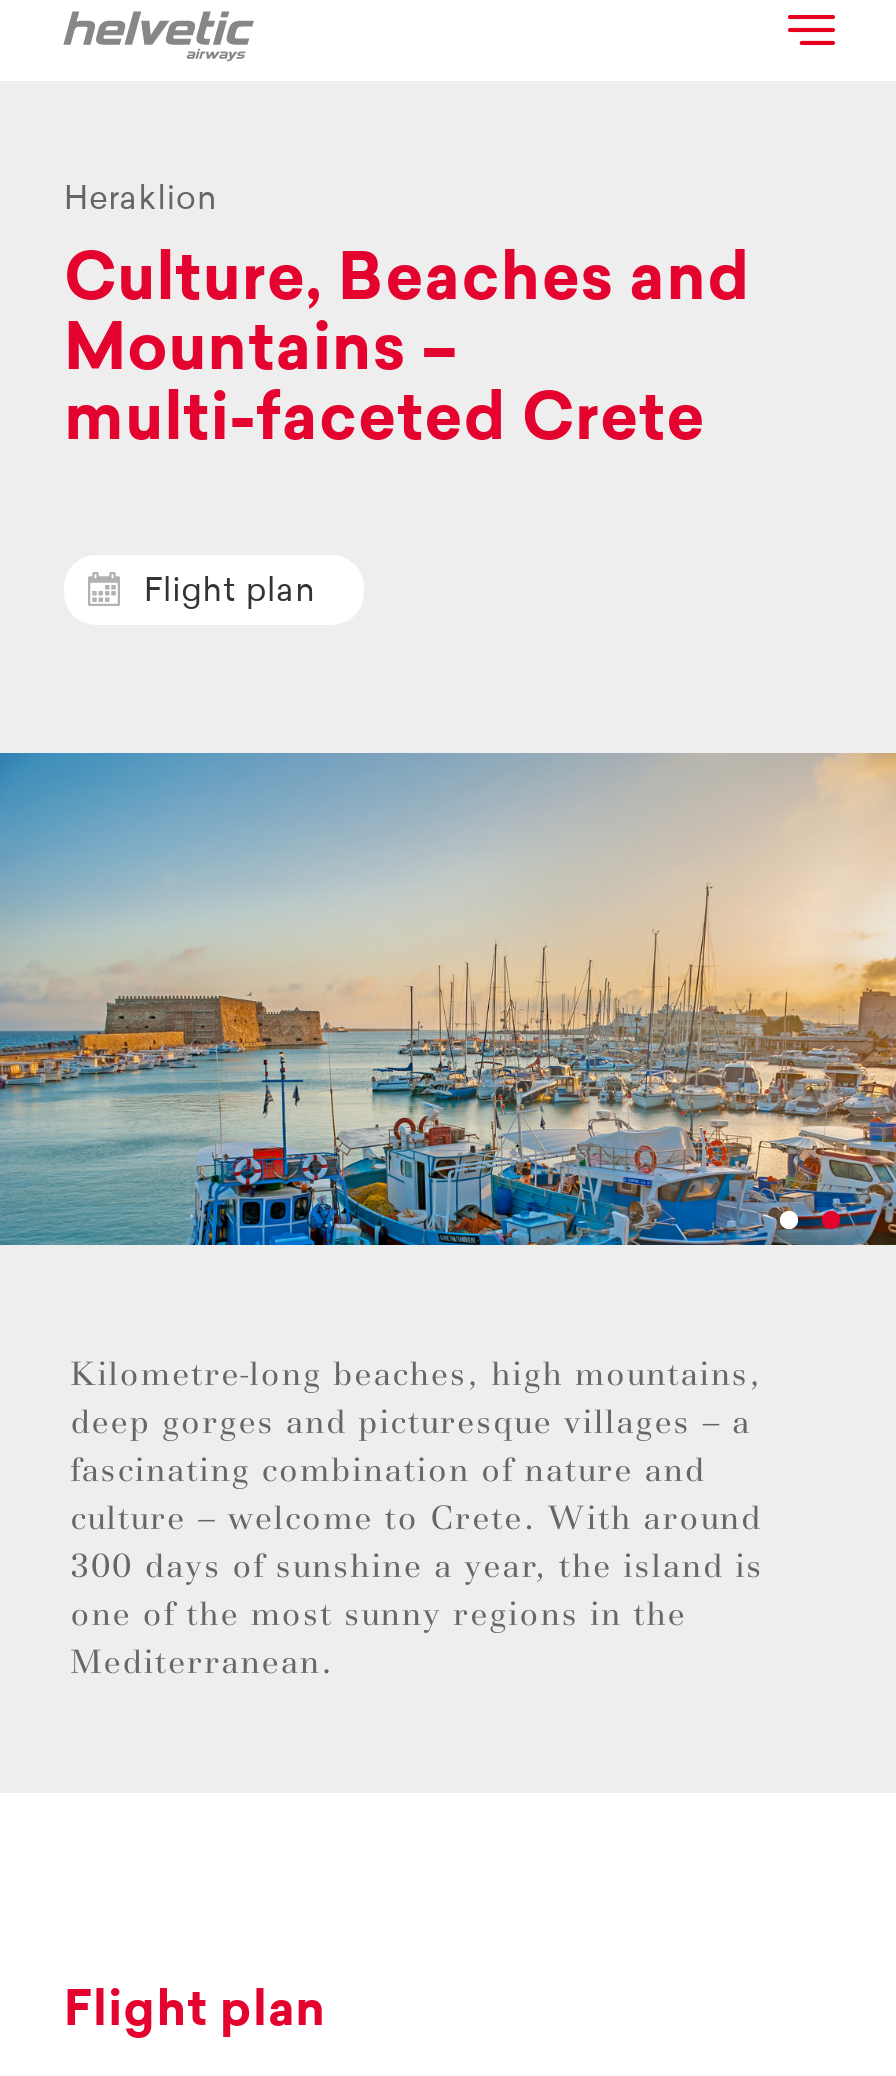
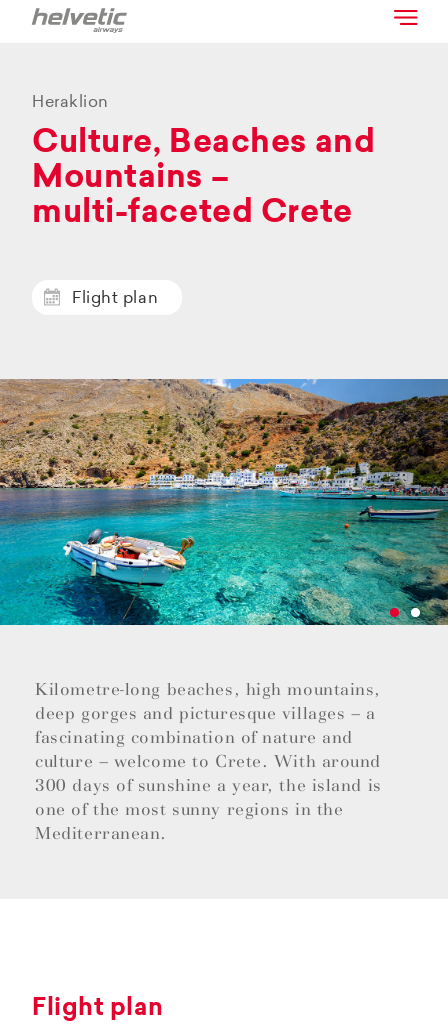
[6,751,890,1247] [image] -> [3,378,445,626] [image]

